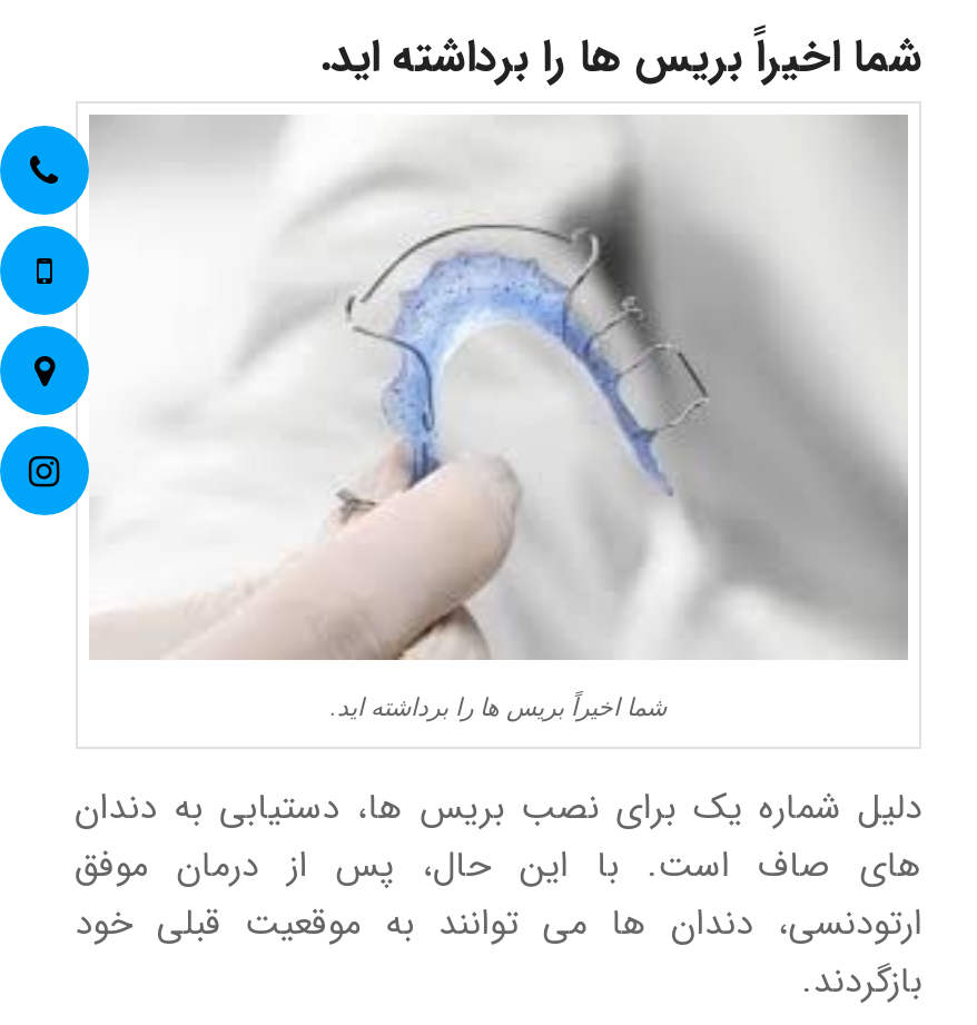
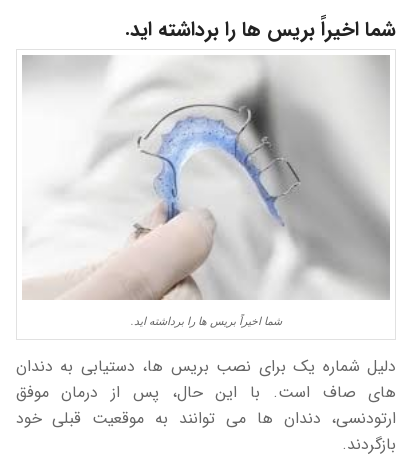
[7,124,91,518] [image] -> none

